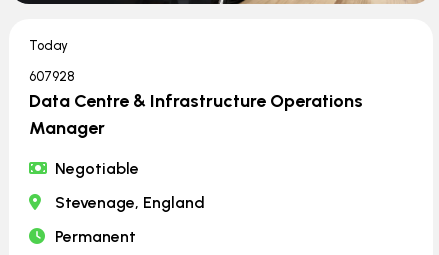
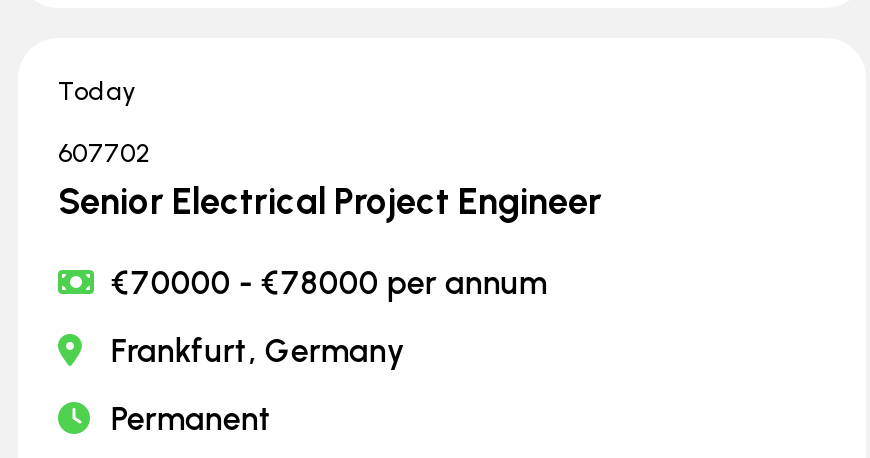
[29,69,363,139] 607928 | Data Centre & Infrastructure Operations | Manager -> [58,137,602,223] 607702 | Senior Electrical Project Engineer
[55,159,139,178] Negotiable -> [111,263,547,301] €70000 - €78000 per annum
[55,193,205,212] Stevenage, England -> [111,331,405,369] Frankfurt, Germany

